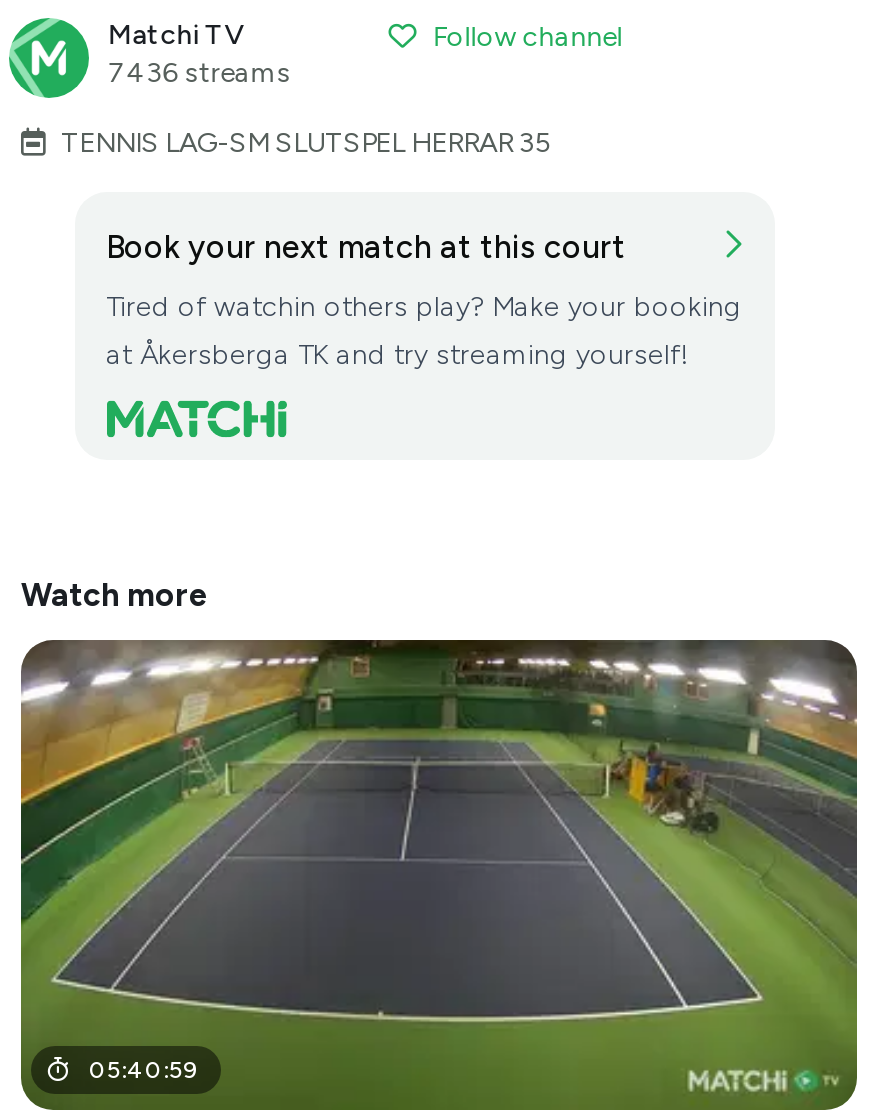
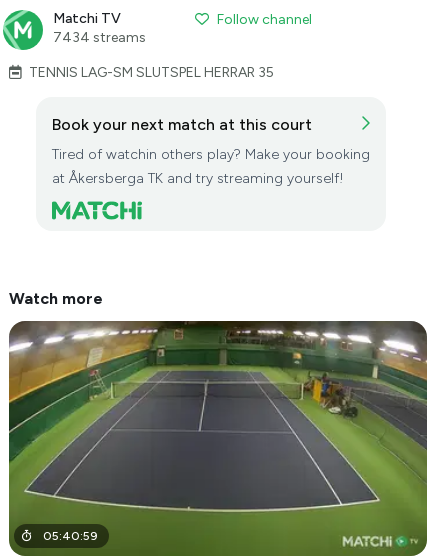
[109,56,291,90] 7436 streams -> [53,29,146,46] 7434 streams

